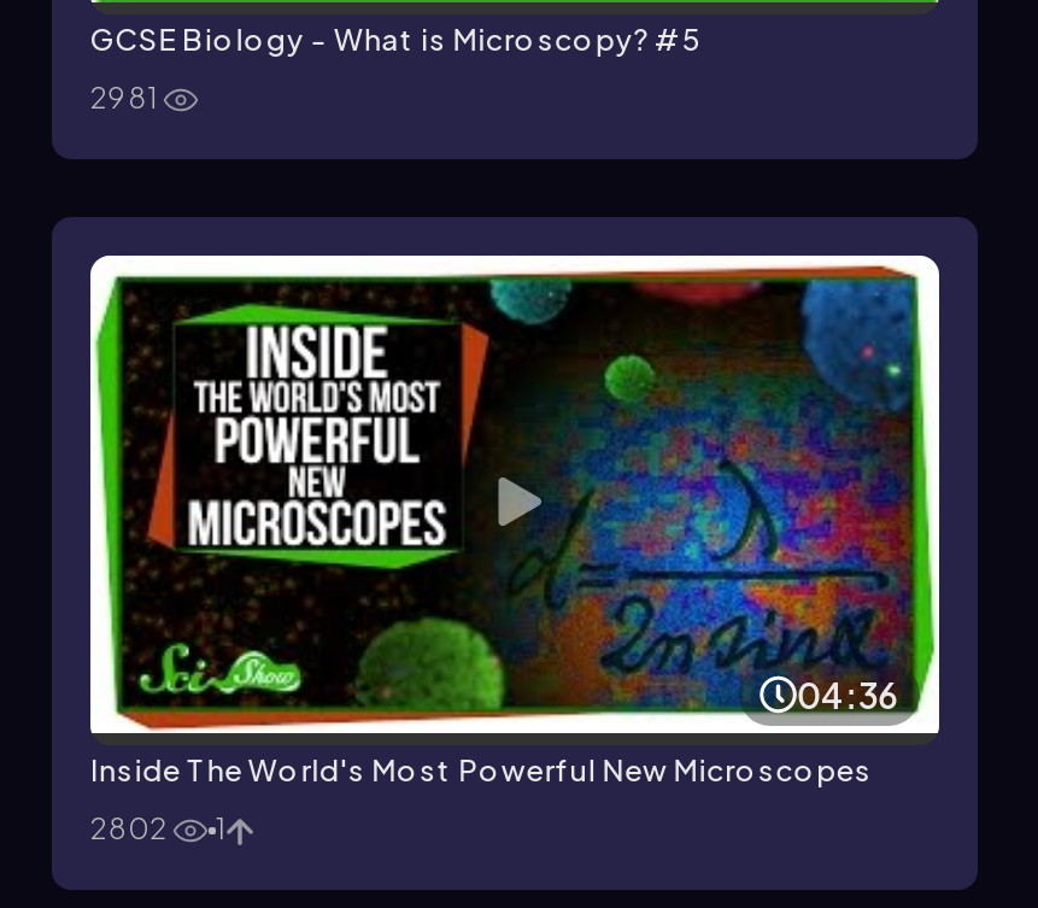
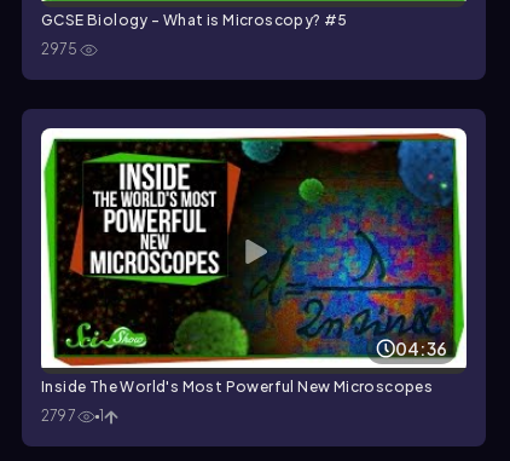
[90,80,158,116] 2981 -> [41,40,77,58] 2975
[90,811,168,847] 2802 -> [41,407,75,425] 2797

